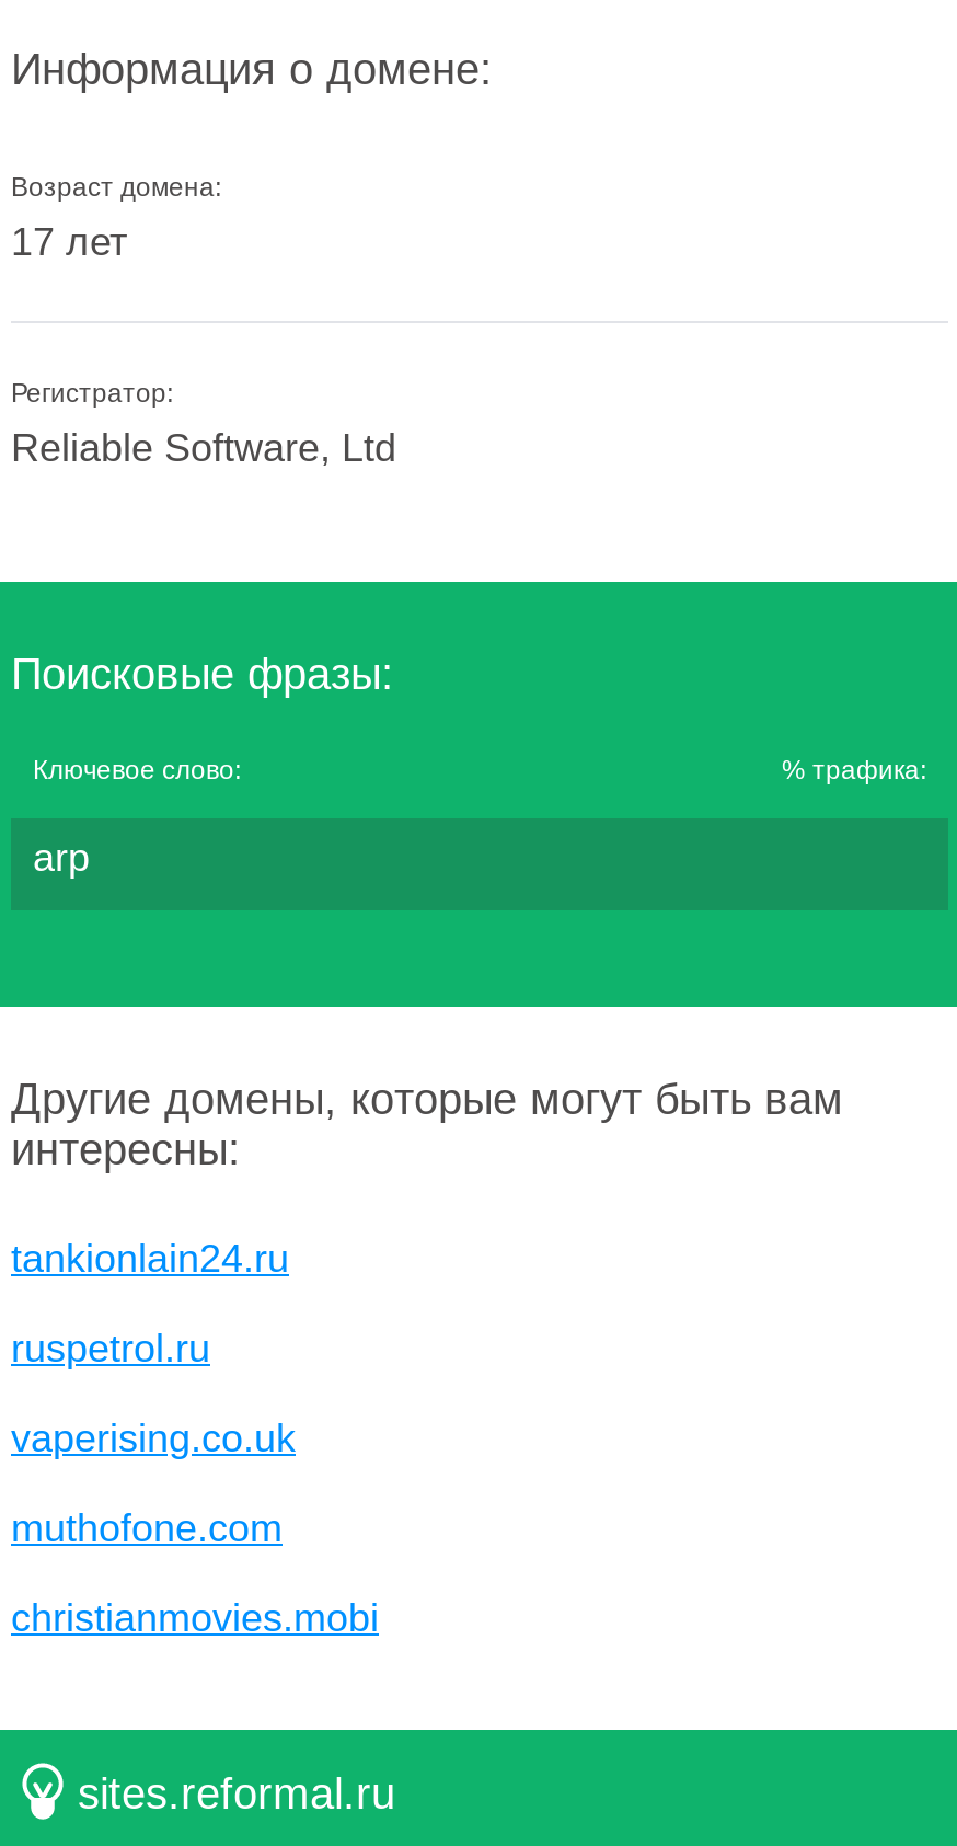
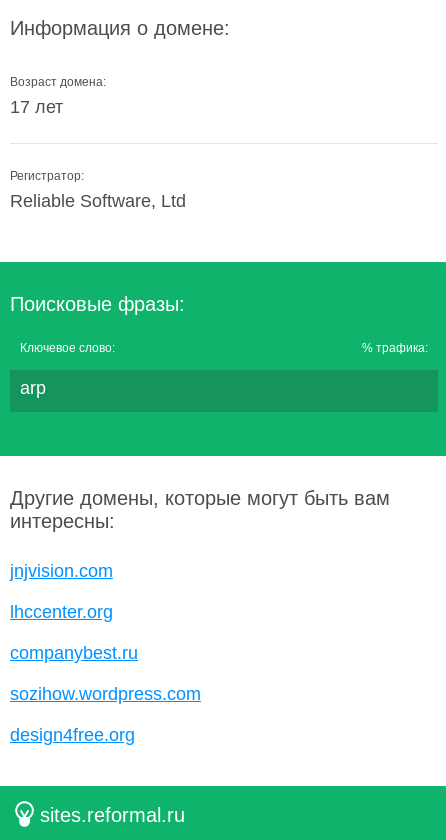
[11,1237,289,1281] tankionlain24.ru -> [10,561,113,581] jnjvision.com
[11,1327,210,1371] ruspetrol.ru -> [10,602,113,622] lhccenter.org
[11,1417,296,1460] vaperising.co.uk -> [10,643,138,663] companybest.ru
[11,1506,283,1550] muthofone.com -> [10,684,201,704] sozihow.wordpress.com
[11,1596,379,1640] christianmovies.mobi -> [10,725,135,745] design4free.org

